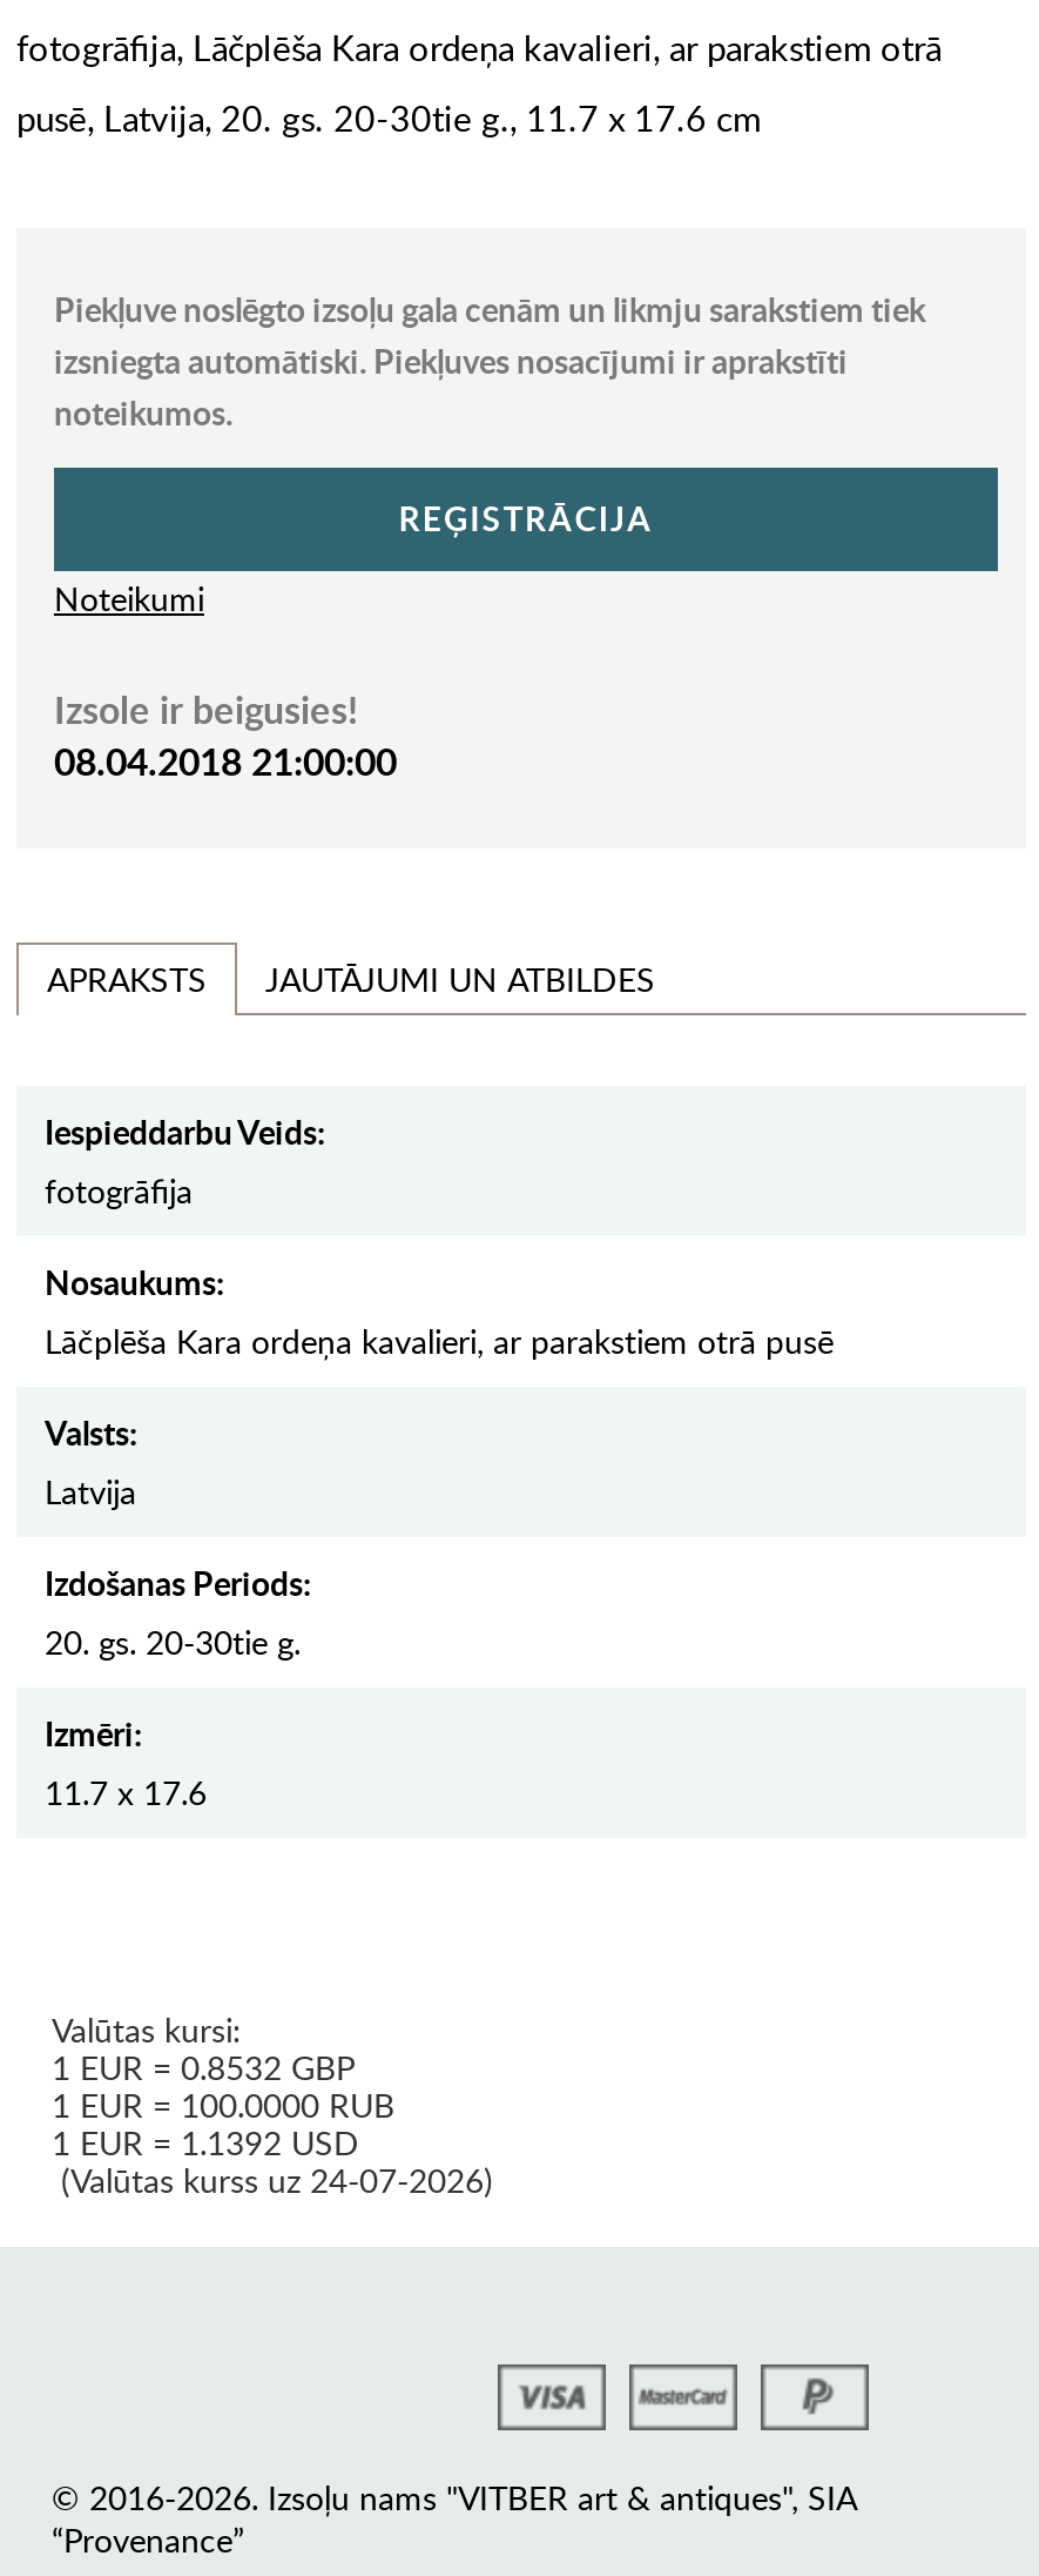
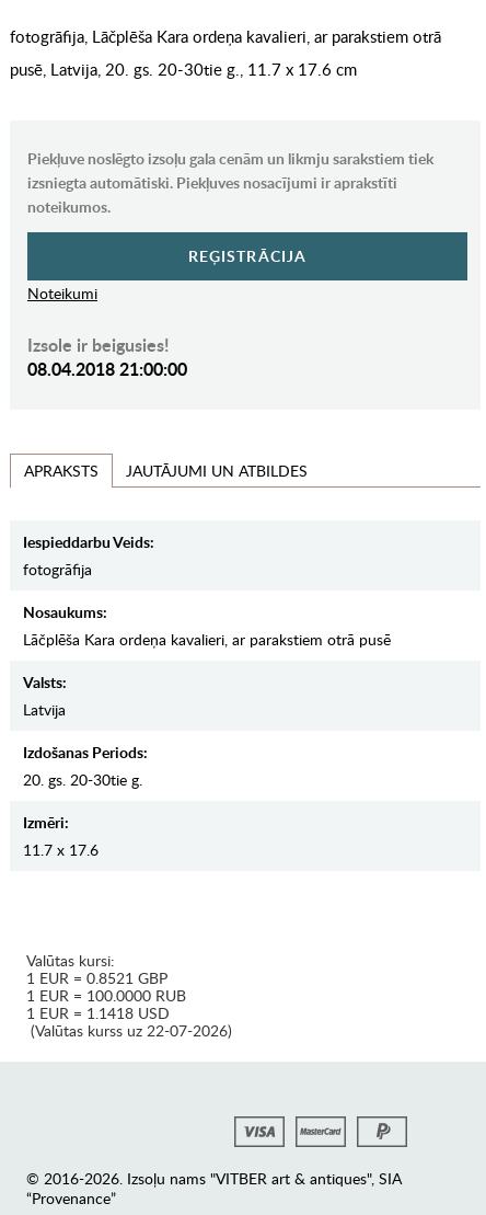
[52,2046,355,2091] 1 EUR = 0.8532 GBP -> [26,968,167,989] 1 EUR = 0.8521 GBP
[52,2121,359,2166] 1 EUR = 1.1392 USD -> [26,1003,170,1024] 1 EUR = 1.1418 USD
[52,2159,493,2203] (Valūtas kurss uz 24-07-2026) -> [26,1021,232,1041] (Valūtas kurss uz 22-07-2026)

